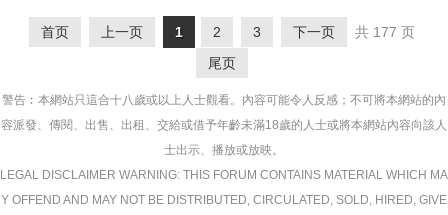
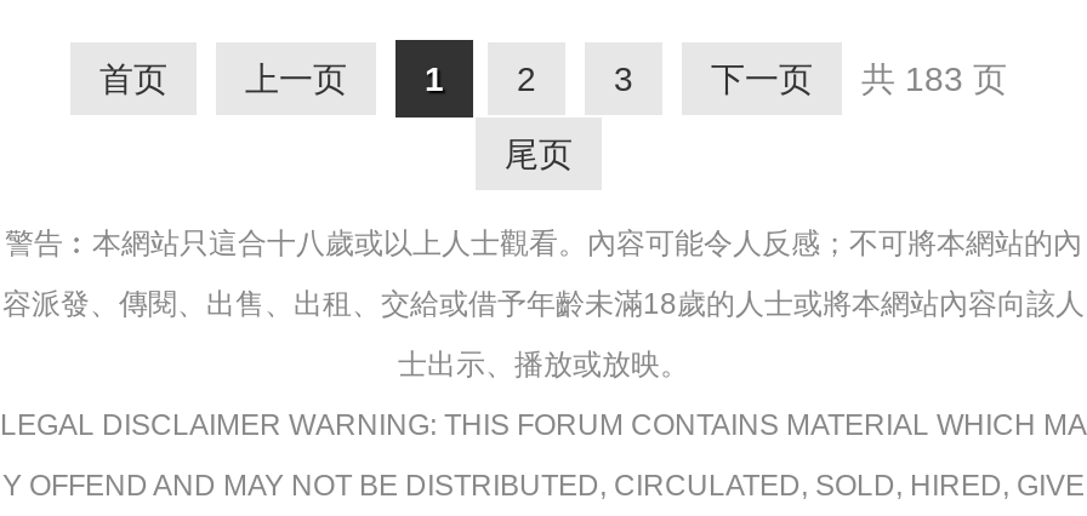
[41,24,419,40] 首页 上一页 1 2 3 下一页 共 177 页 -> [99,59,1017,98] 首页 上一页 1 2 3 下一页 共 183 页

